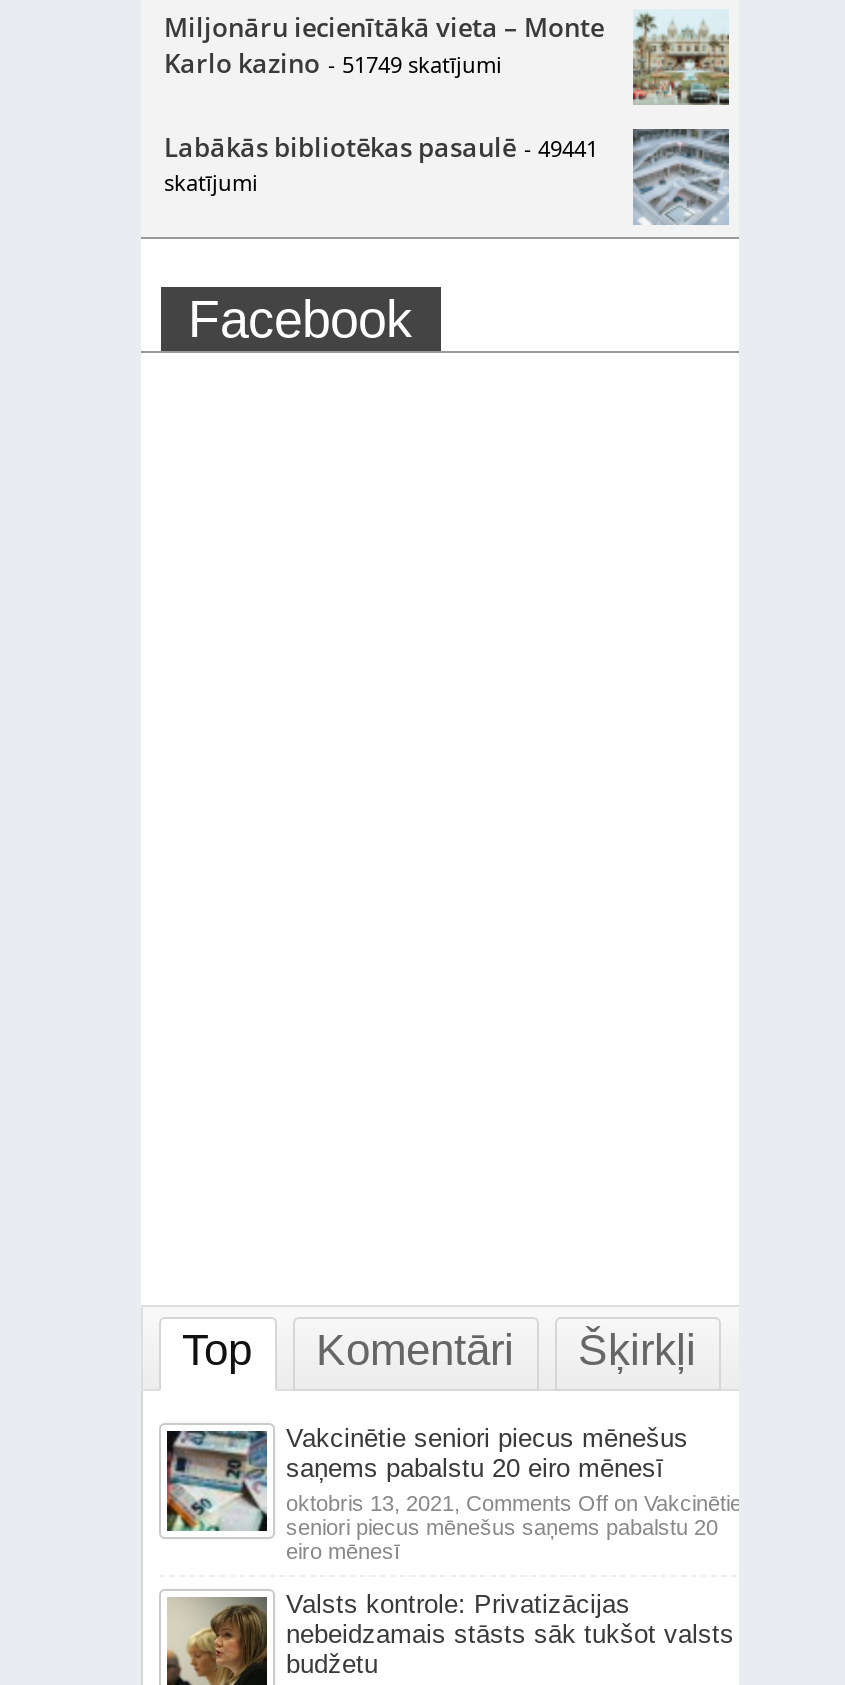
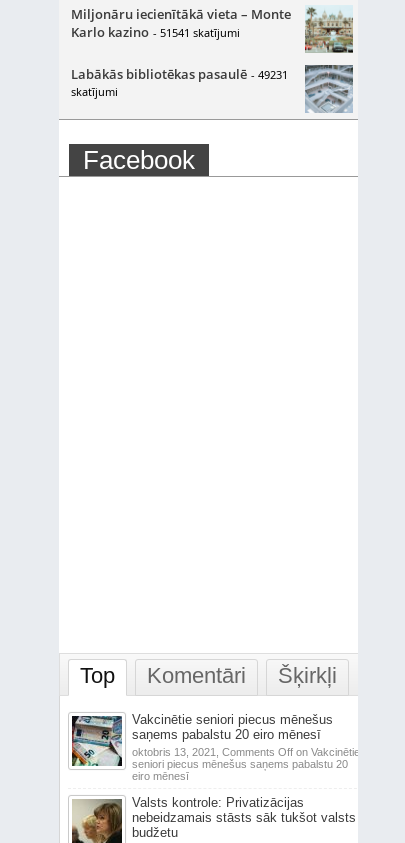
[164,45,502,81] Karlo kazino - 51749 skatījumi -> [70,23,239,41] Karlo kazino - 51541 skatījumi
[164,129,598,165] Labākās bibliotēkas pasaulē - 49441 -> [70,65,287,83] Labākās bibliotēkas pasaulē - 49231

